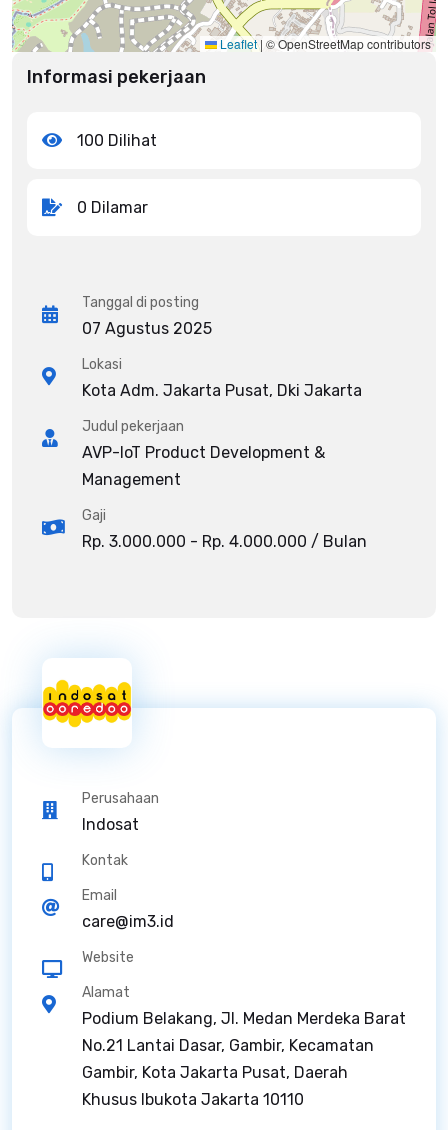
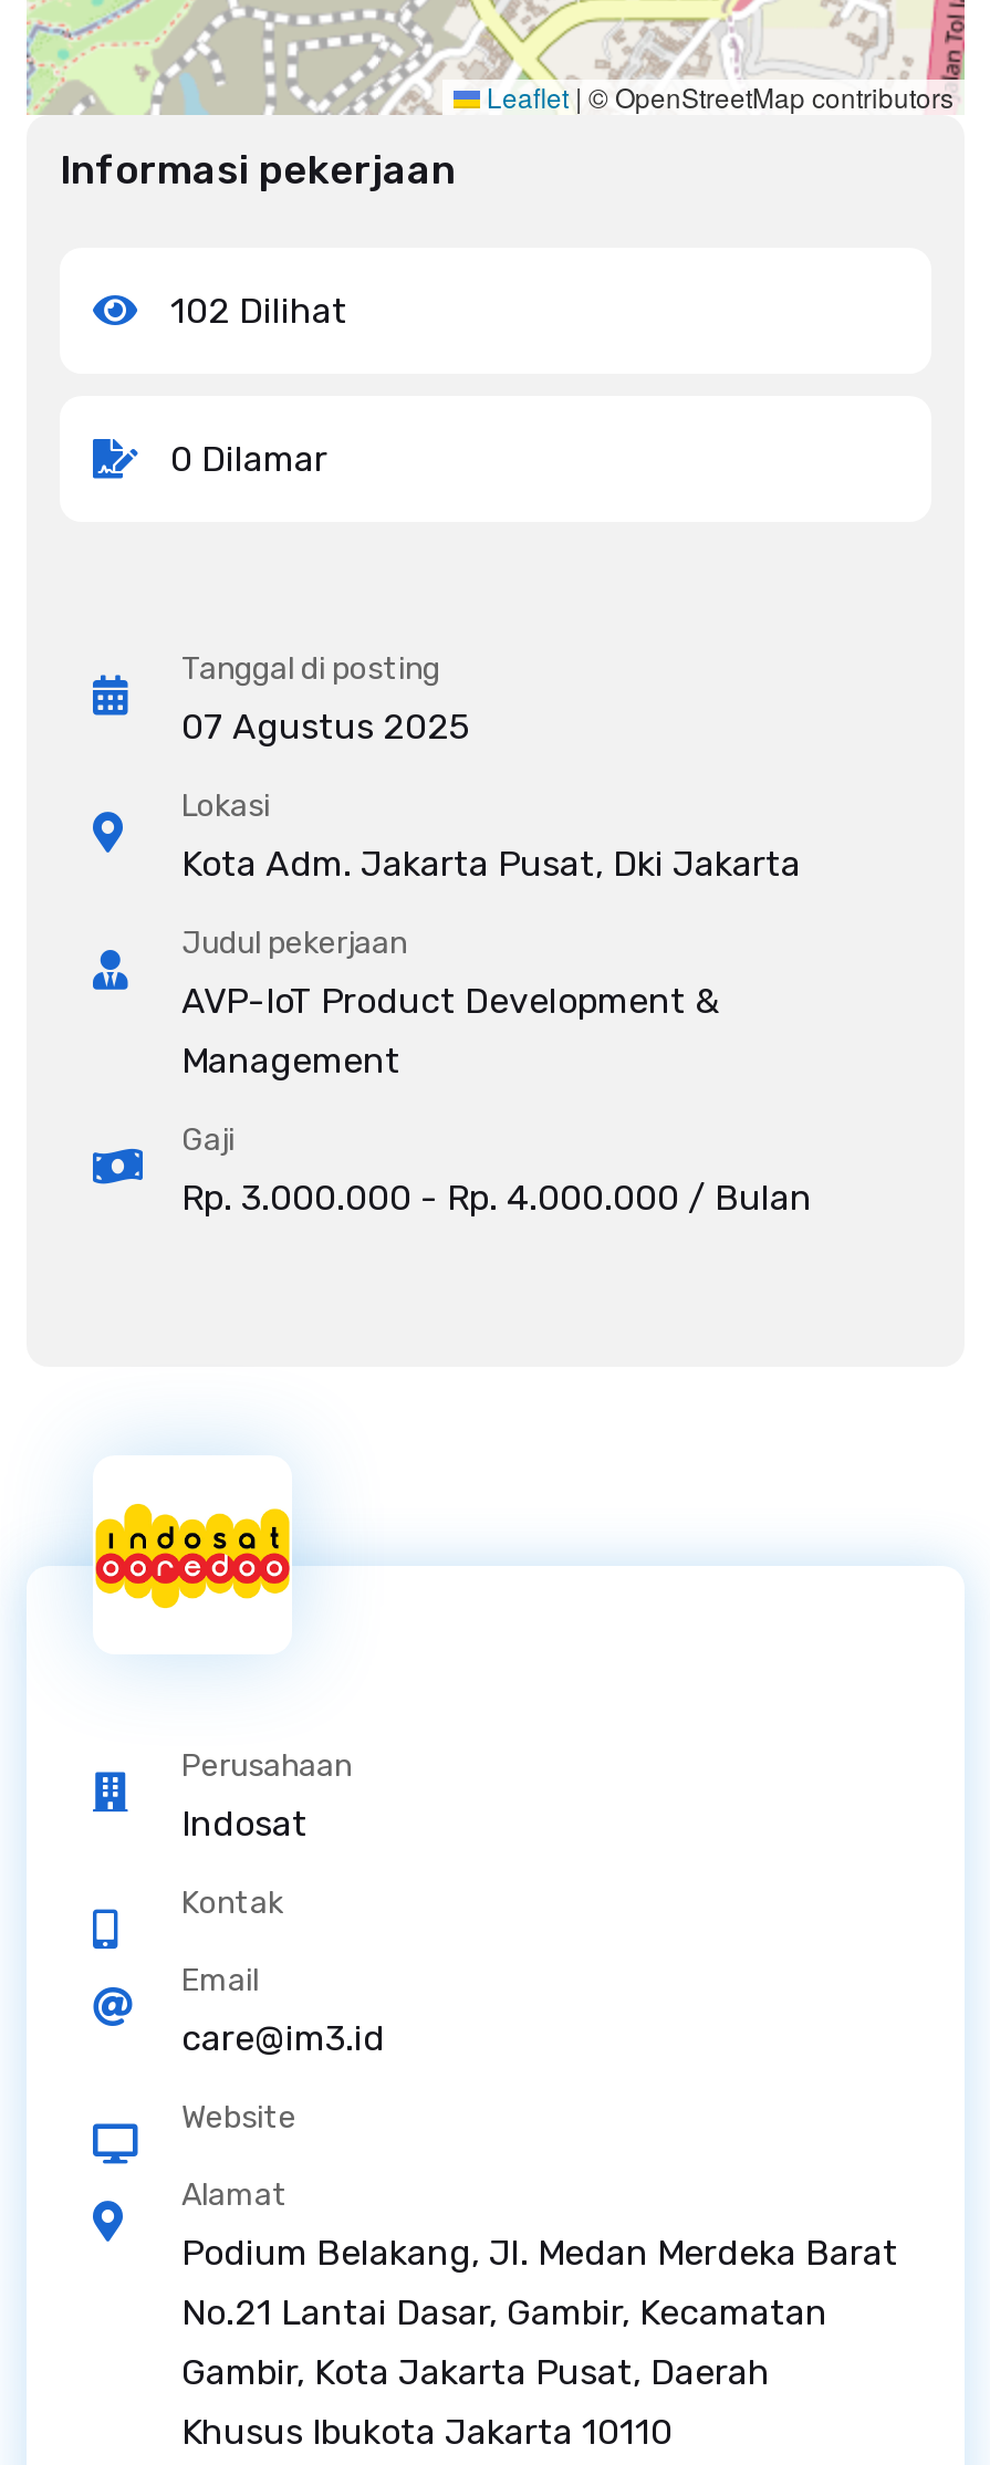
[77,131,157,150] 100 Dilihat -> [170,289,347,331] 102 Dilihat

